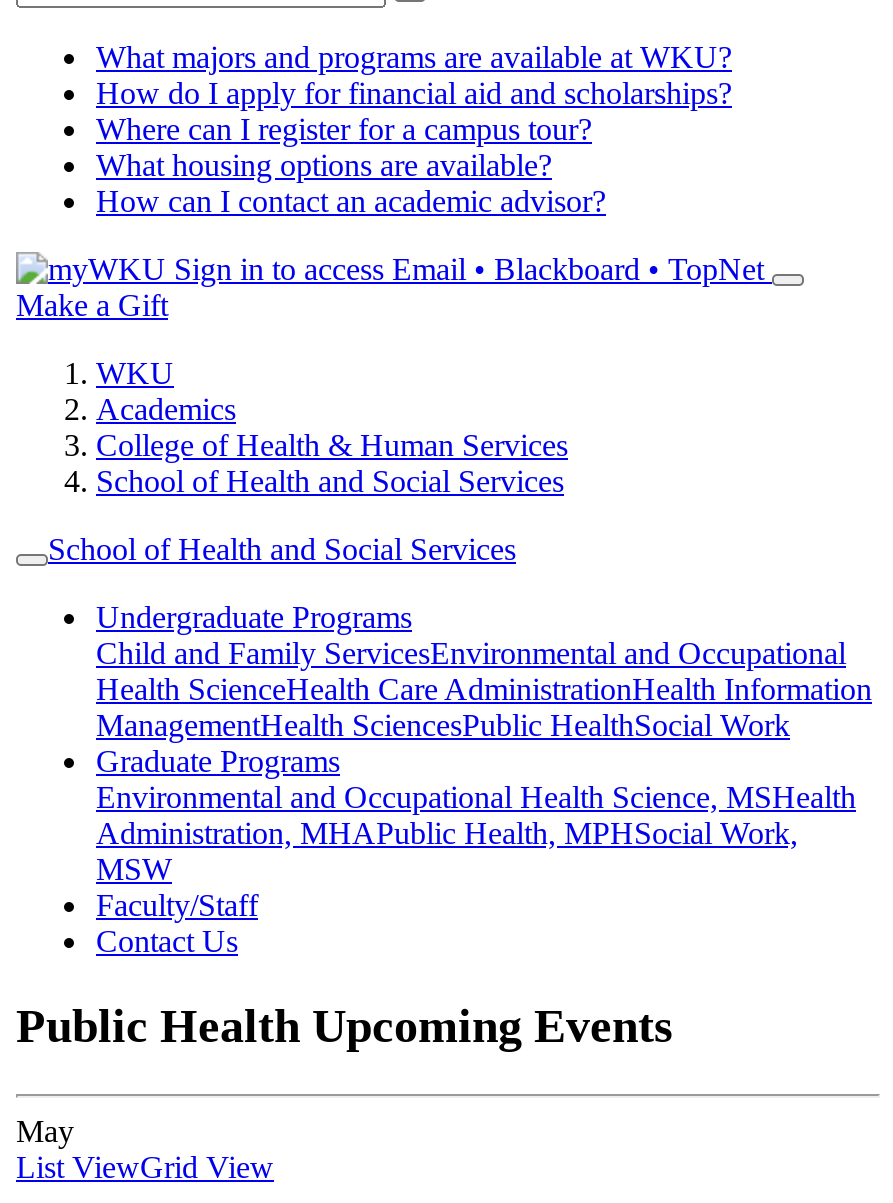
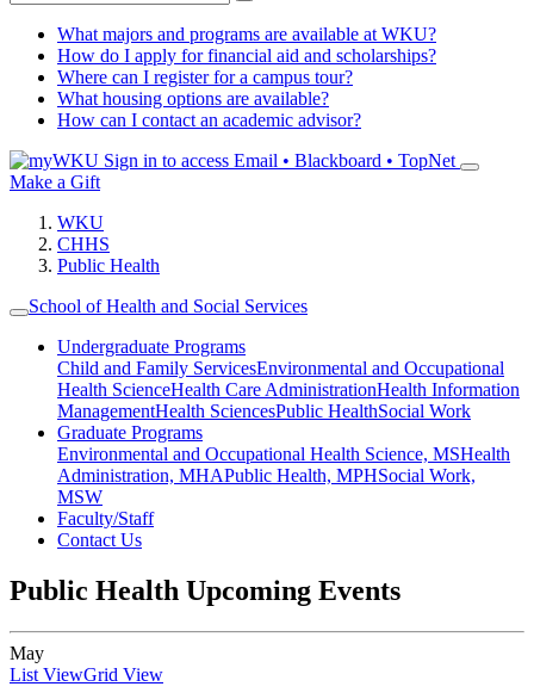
[96,392,568,498] Academics | College of Health & Human Services | School of Health and Social Services -> [57,234,160,276] CHHS | Public Health

